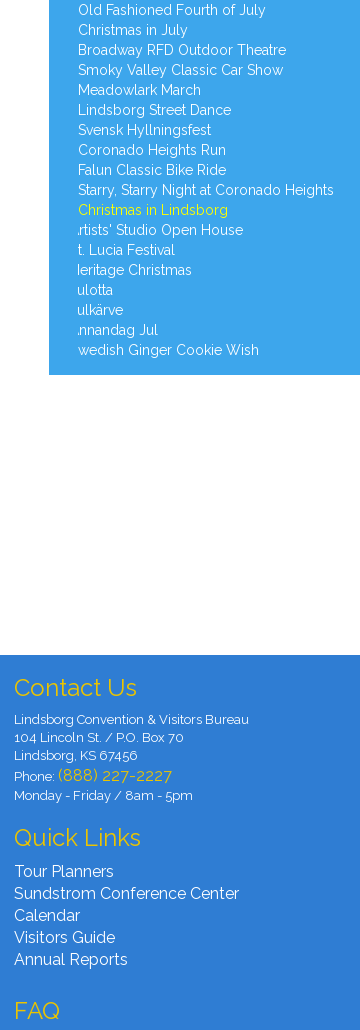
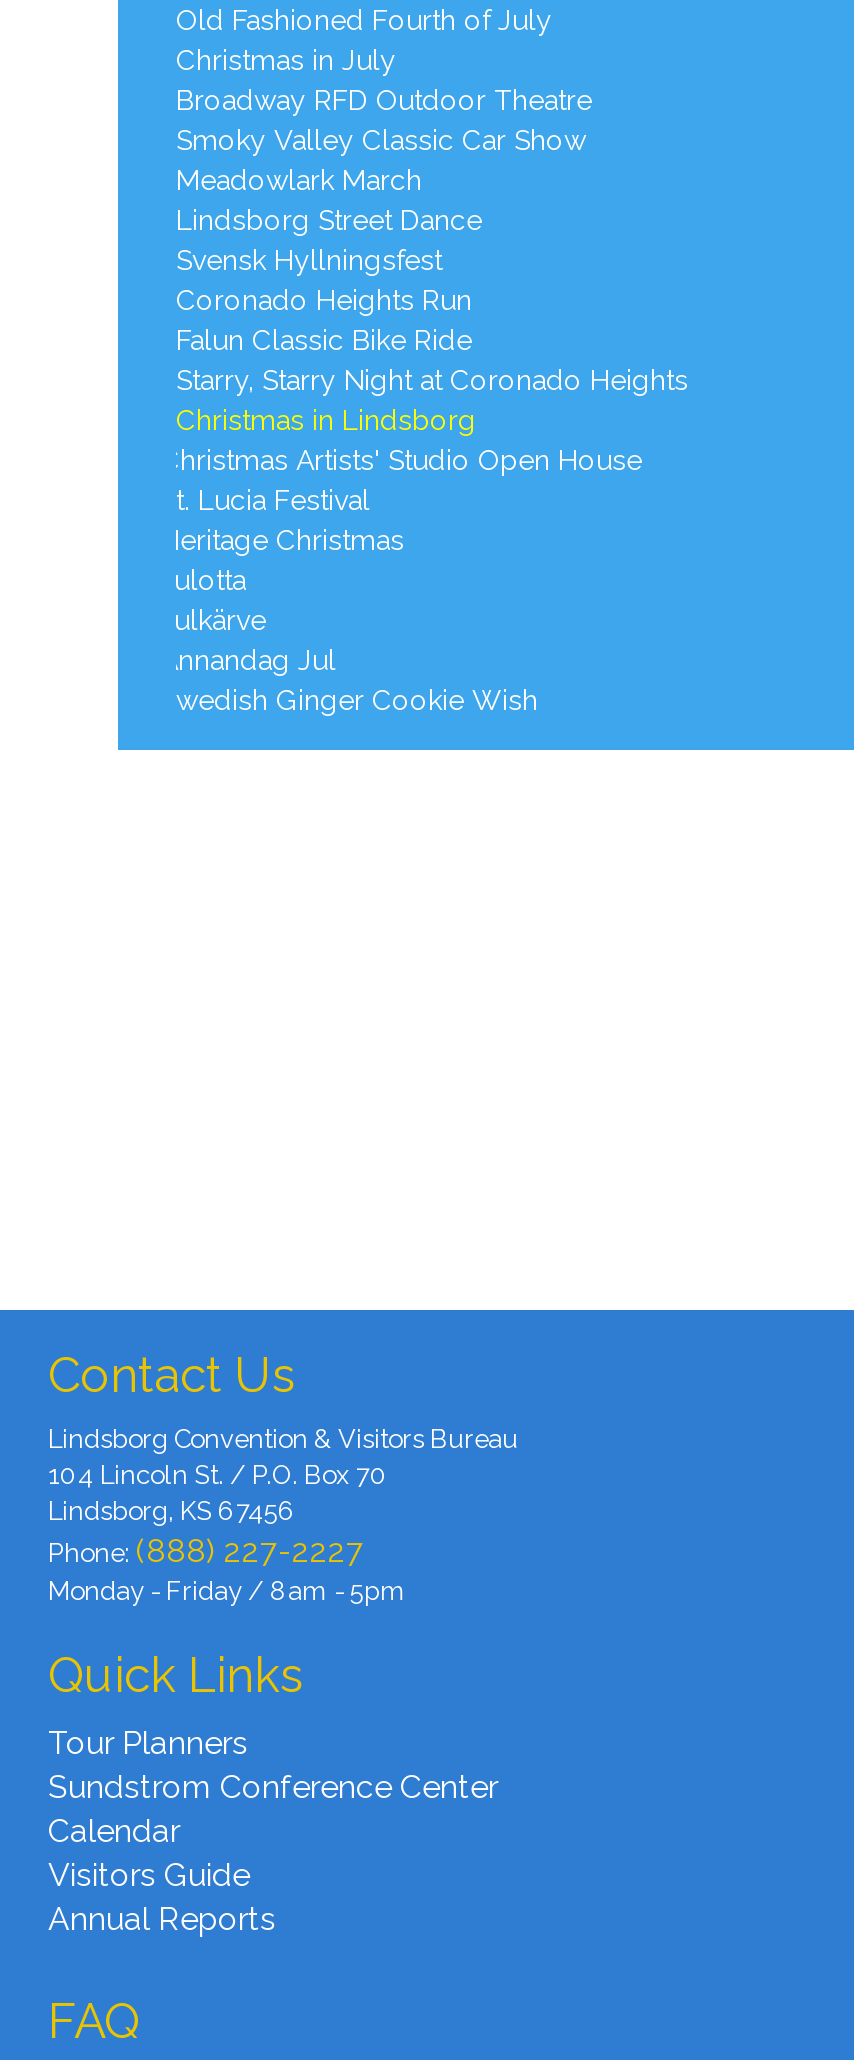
[70,222,243,238] Artists' Studio Open House -> [160,444,642,476] Christmas Artists' Studio Open House

